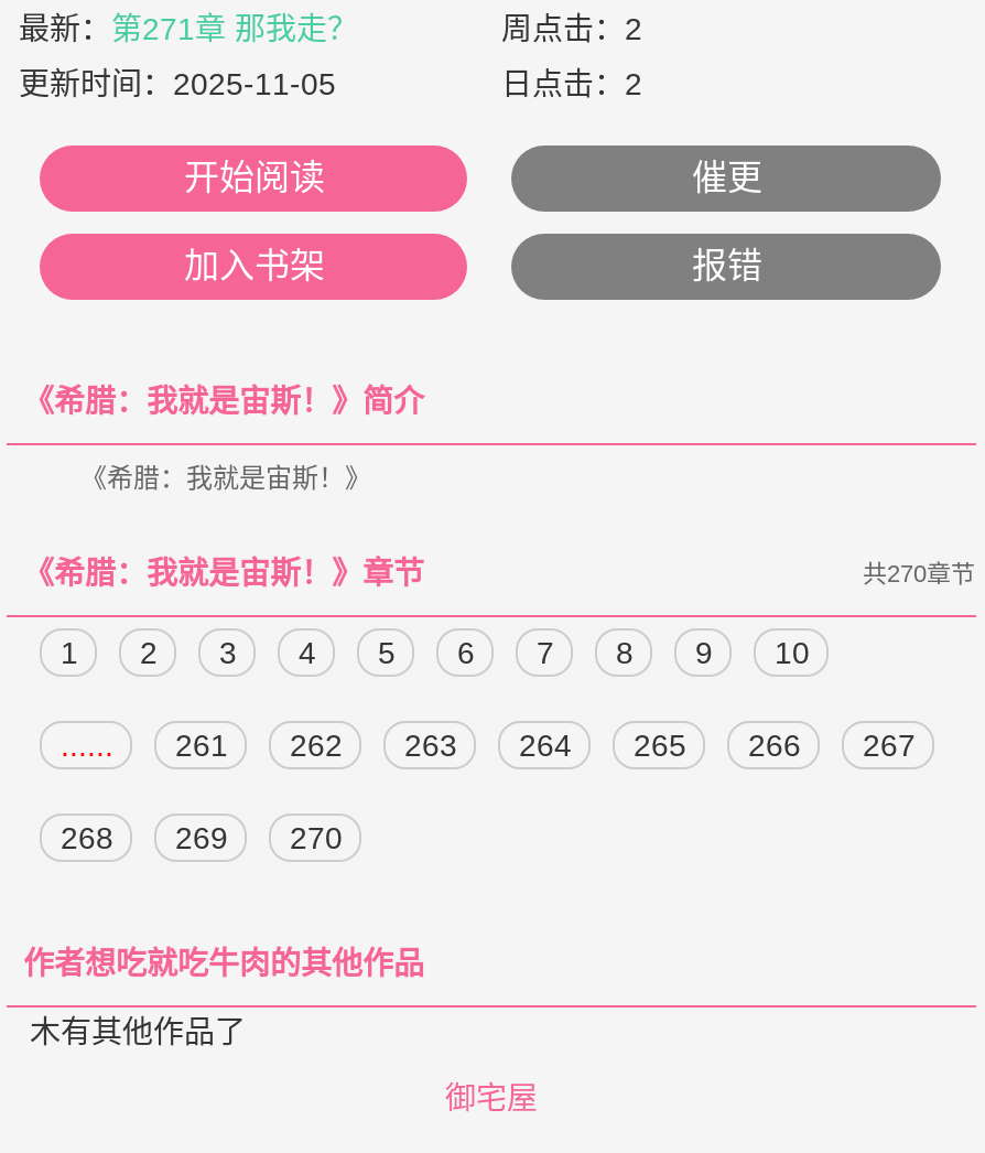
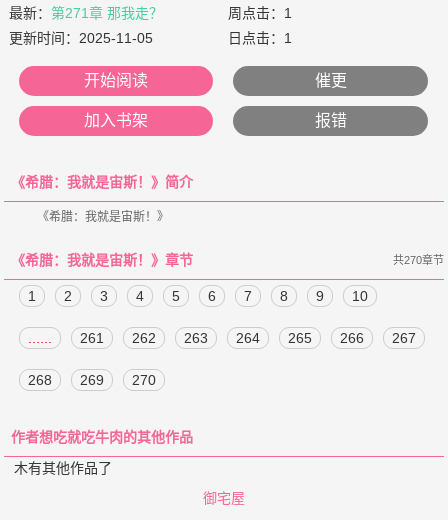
[492,11,642,46] 周点击：2 -> [224,5,292,21] 周点击：1
[492,66,642,101] 日点击：2 -> [224,30,292,46] 日点击：1

